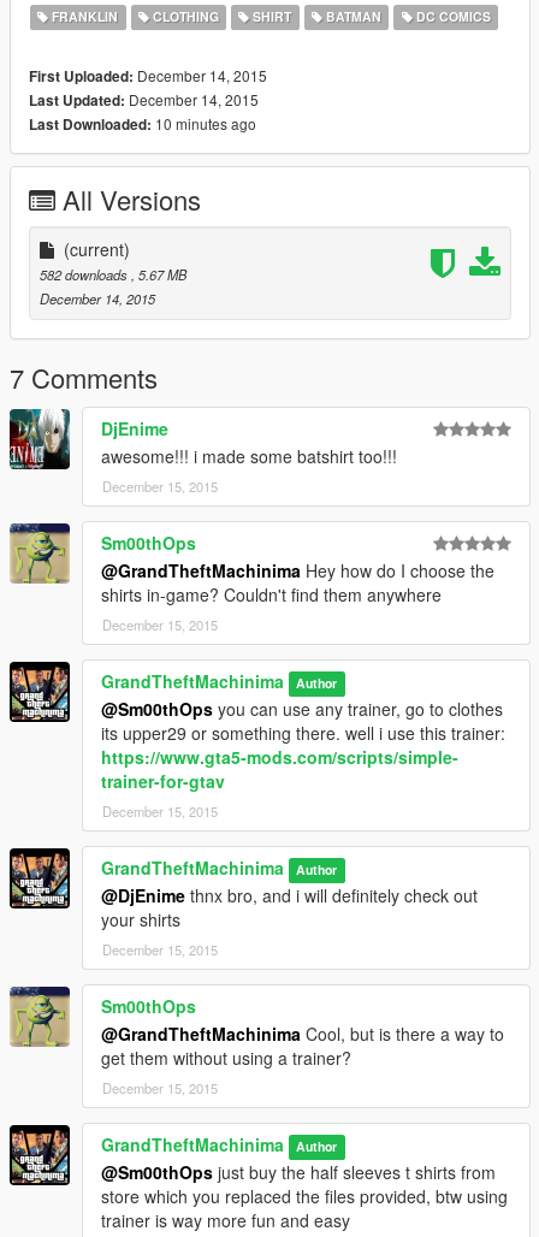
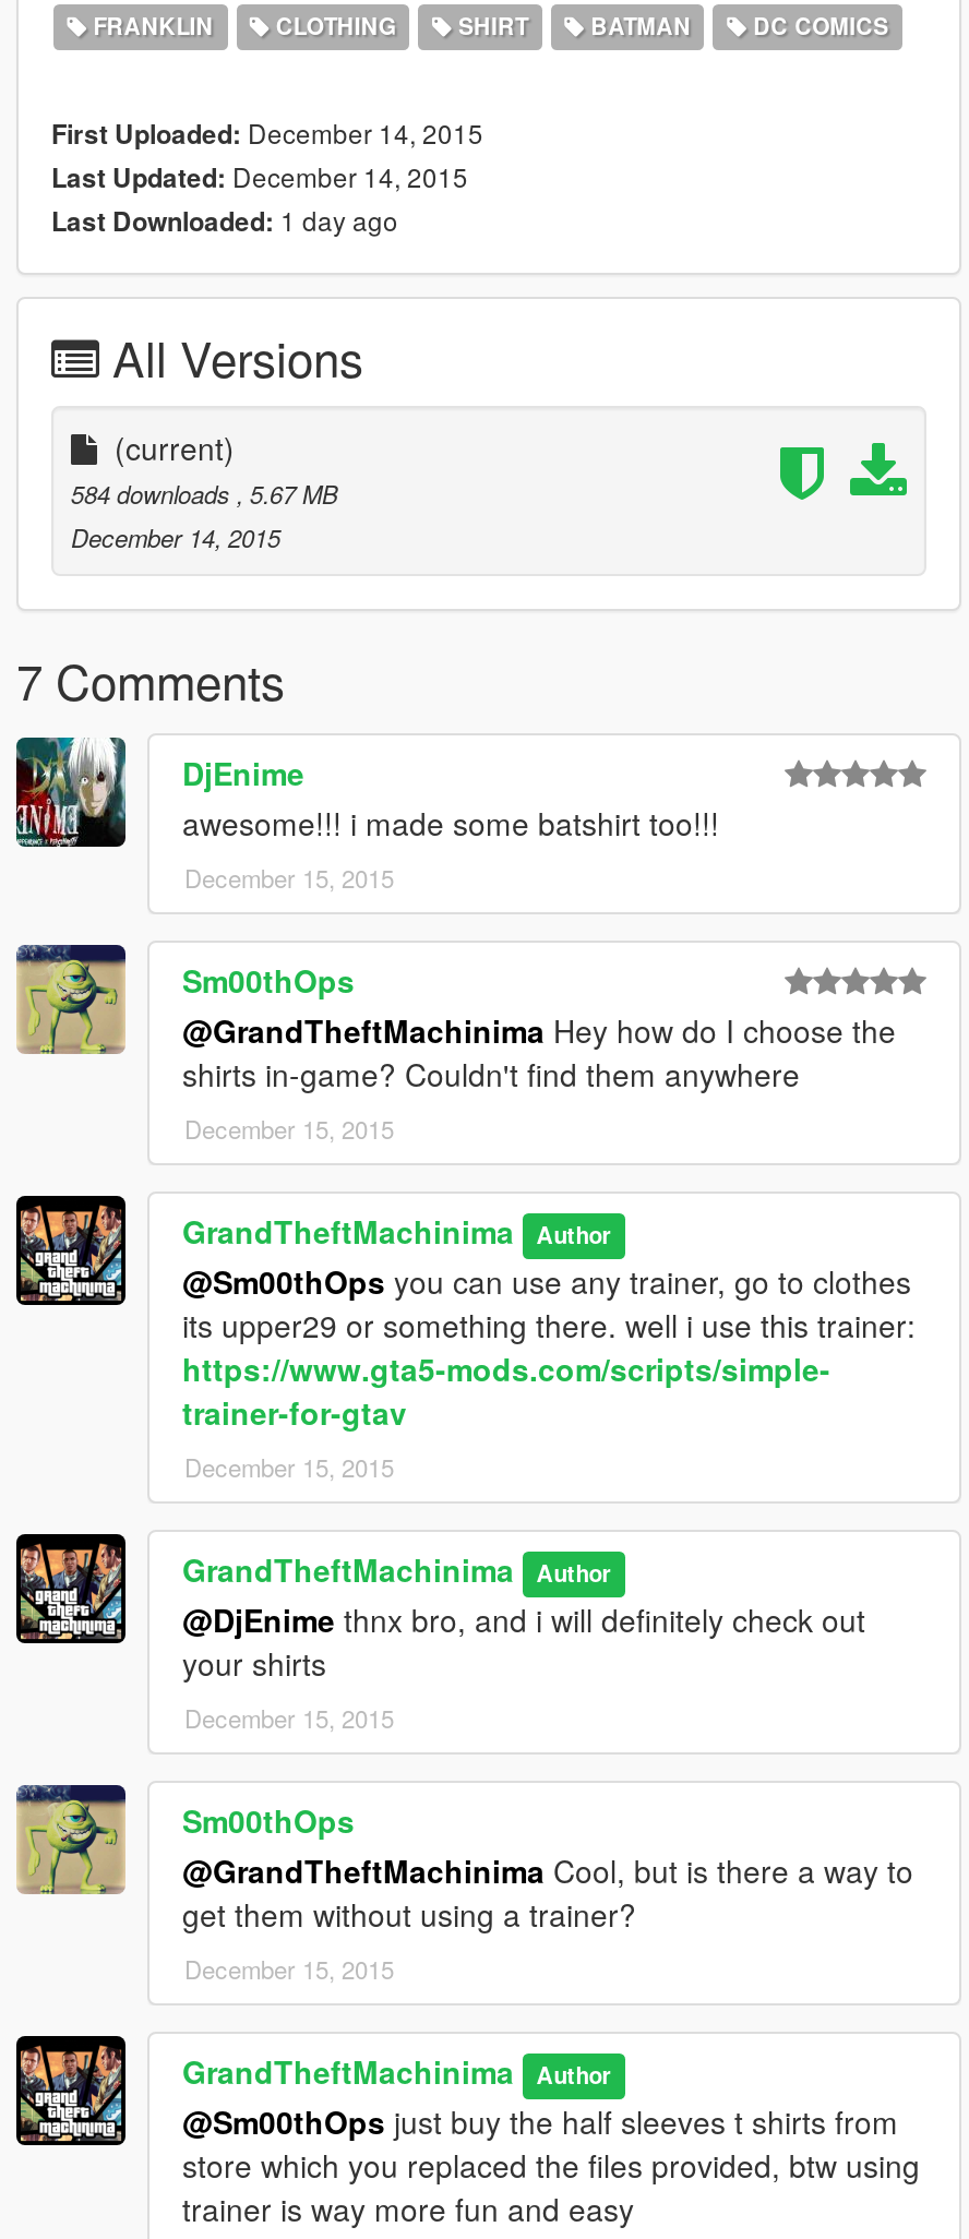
[29,114,256,135] Last Downloaded: 10 minutes ago -> [51,202,398,241] Last Downloaded: 1 day ago
[40,265,186,285] 582 downloads, 5.67 MB -> [71,477,337,512] 584 downloads, 5.67 MB

